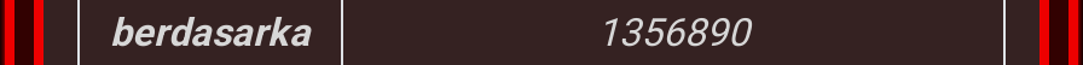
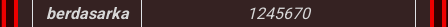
[597,10,749,55] 1356890 -> [247,4,310,23] 1245670

